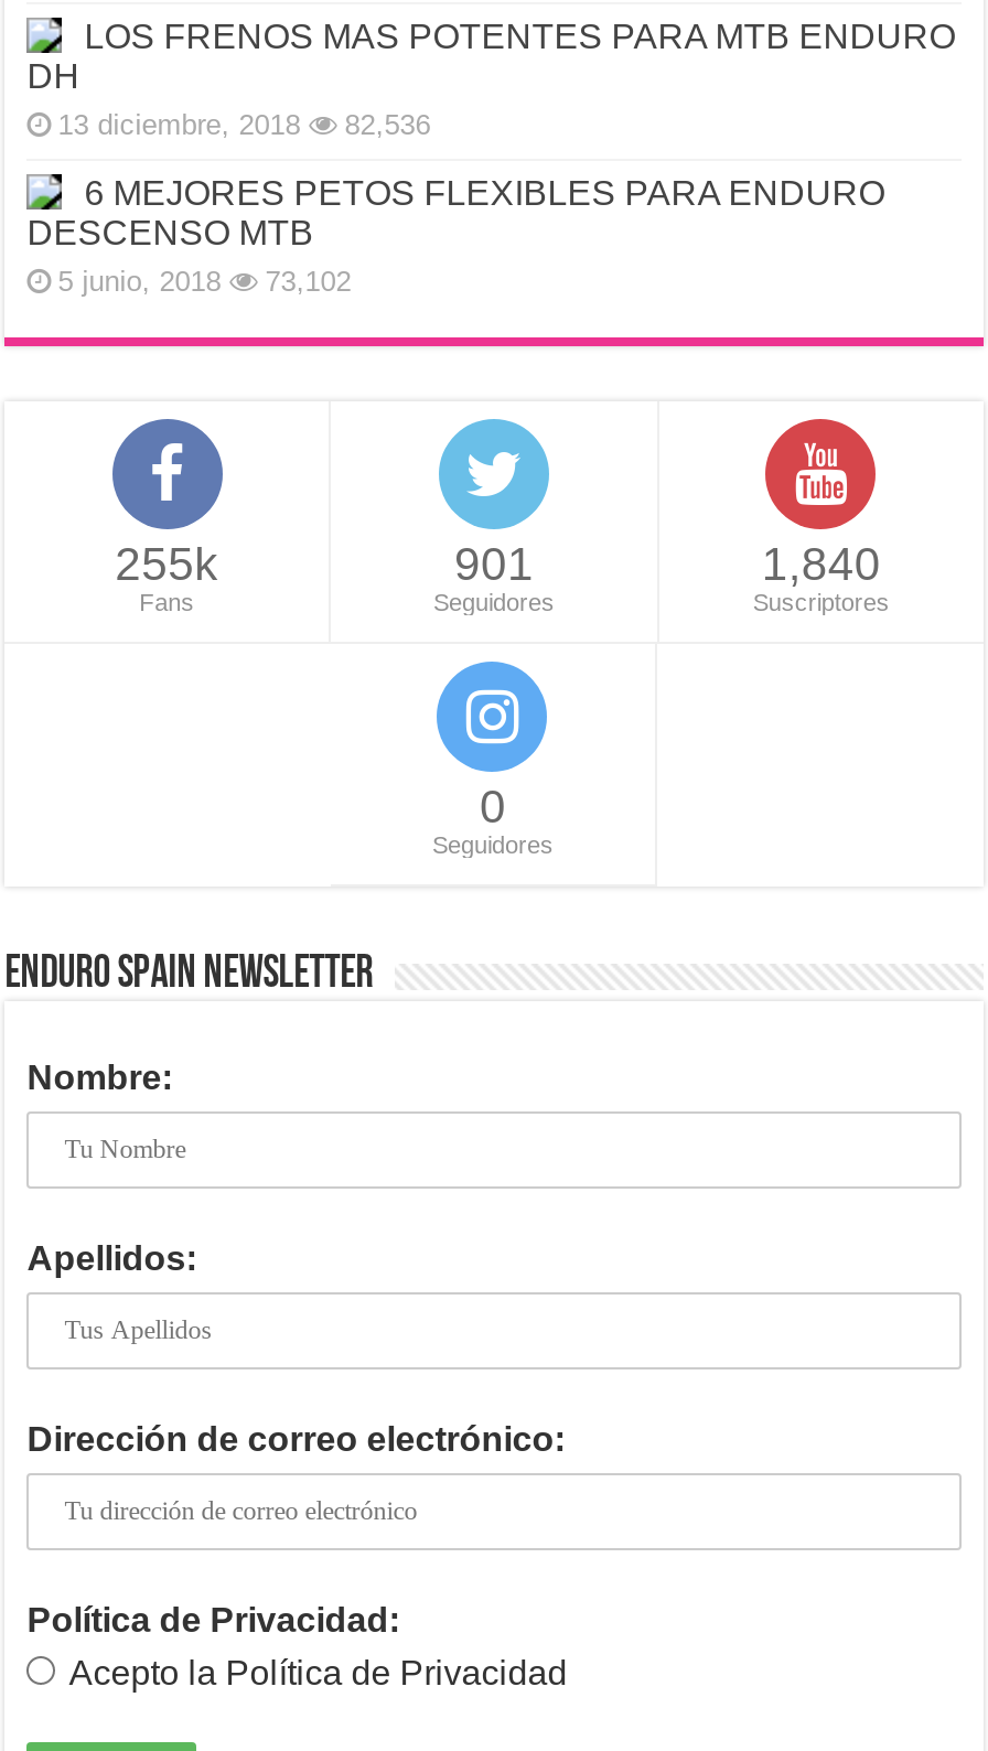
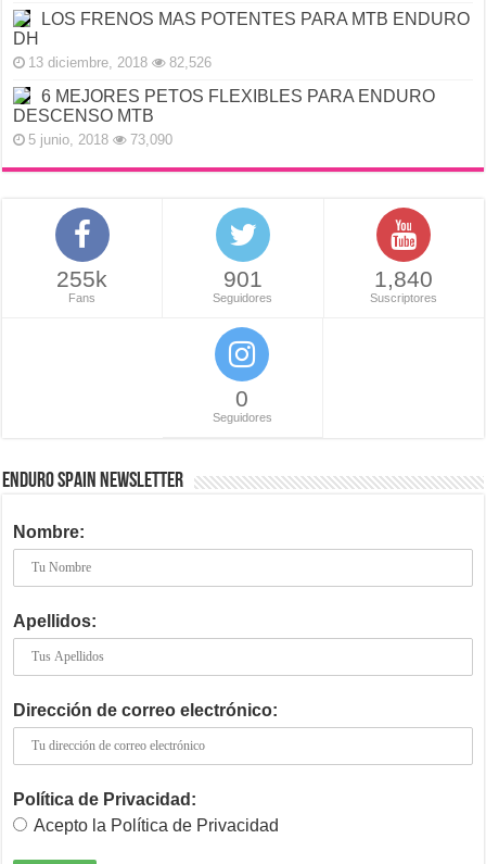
[58,107,430,140] 13 diciembre, 2018 82,536 -> [28,54,212,70] 13 diciembre, 2018 82,526
[58,264,351,297] 5 junio, 2018 73,102 -> [28,131,173,147] 5 junio, 2018 73,090

